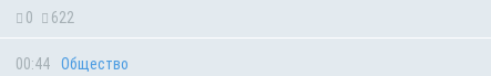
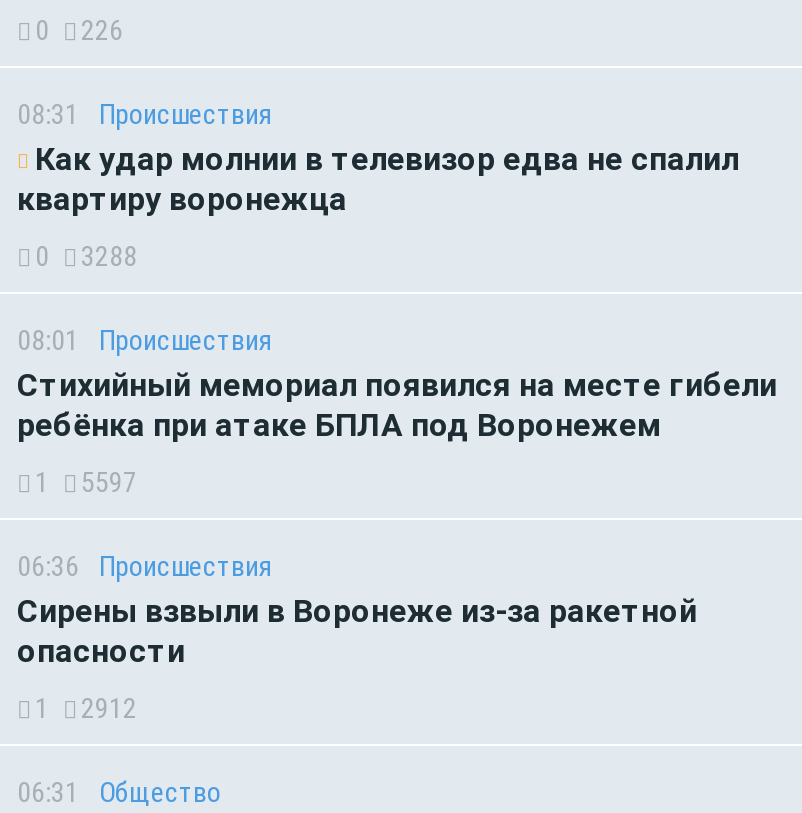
[16,9,74,73] 622 | 00:44 -> [17,14,777,808] 226 | 08:31 | Происшествия | Как удар молнии в телевизор едва не спалил | квартиру воронежца | 0 | 3288 | 08:01 | Происшествия | Стихийный мемориал появился на месте гибели | ребёнка при атаке БПЛА под Воронежем | 1 | 5597 | 06:36 | Происшествия | Сирены взвыли в Воронеже из-за ракетной | опасности | 1 | 2912 | 06:31

